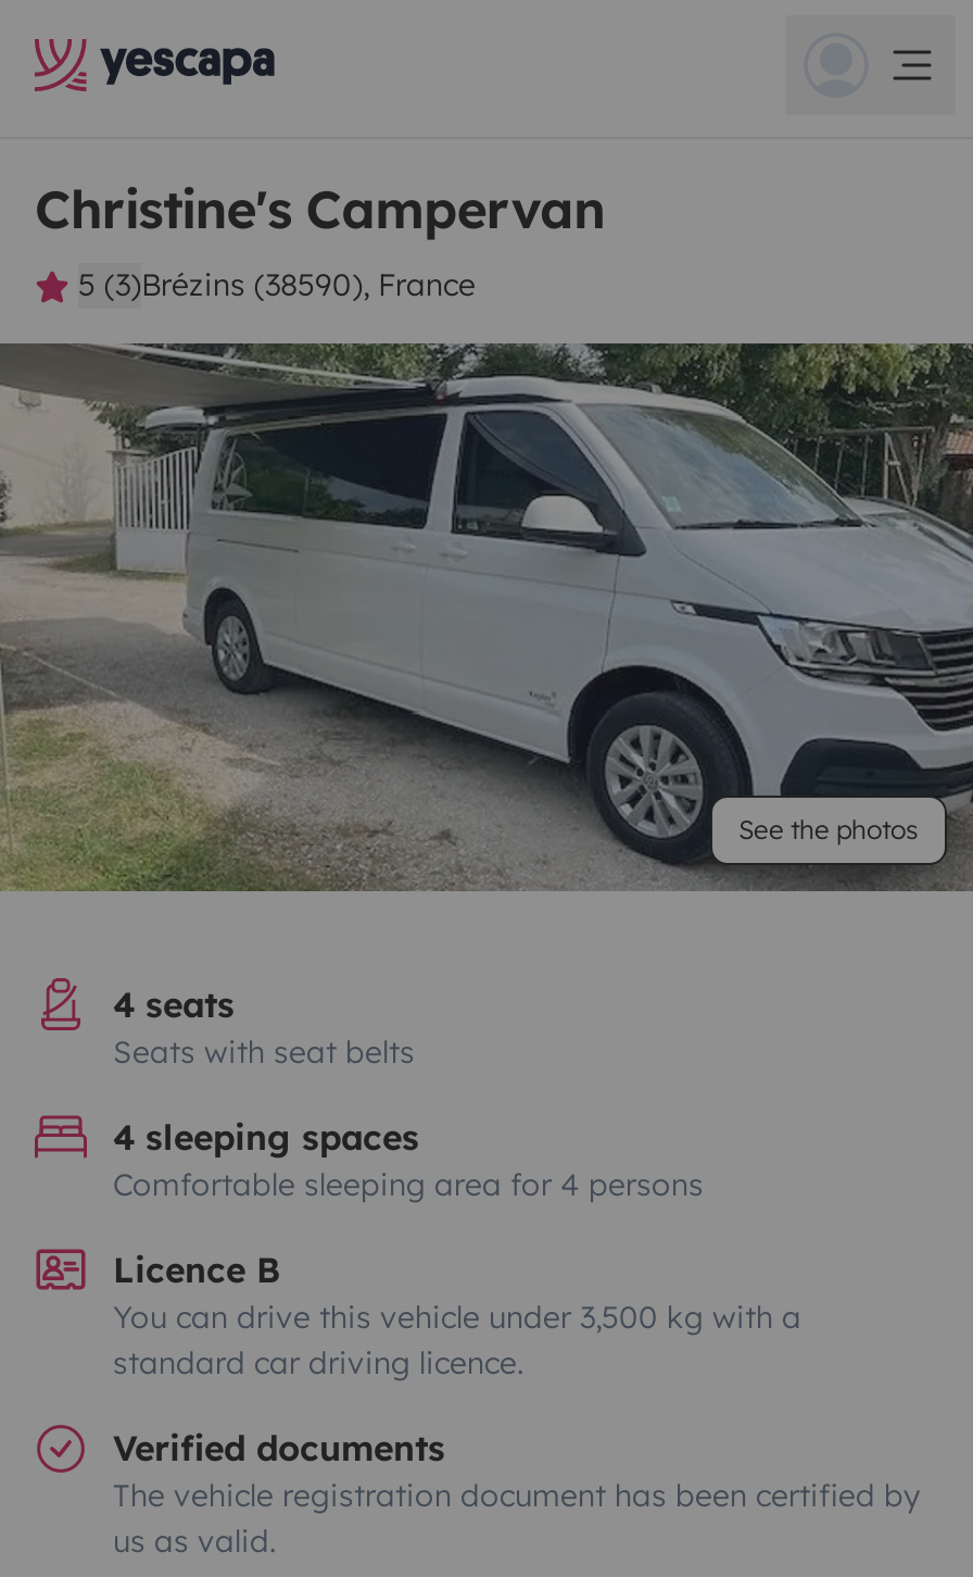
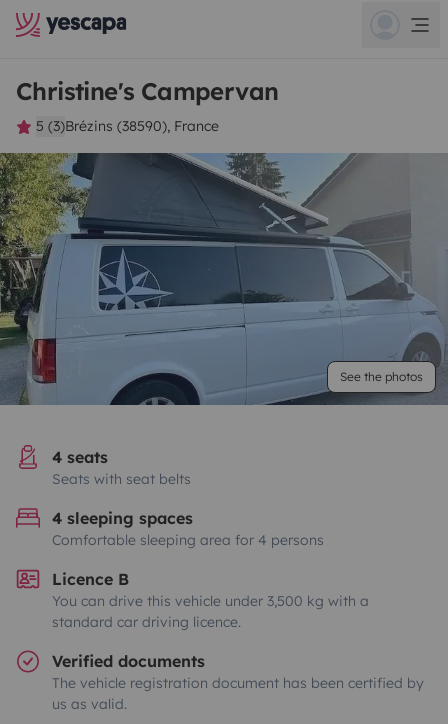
[7,341,966,893] [image] -> [3,152,445,406] [image]

